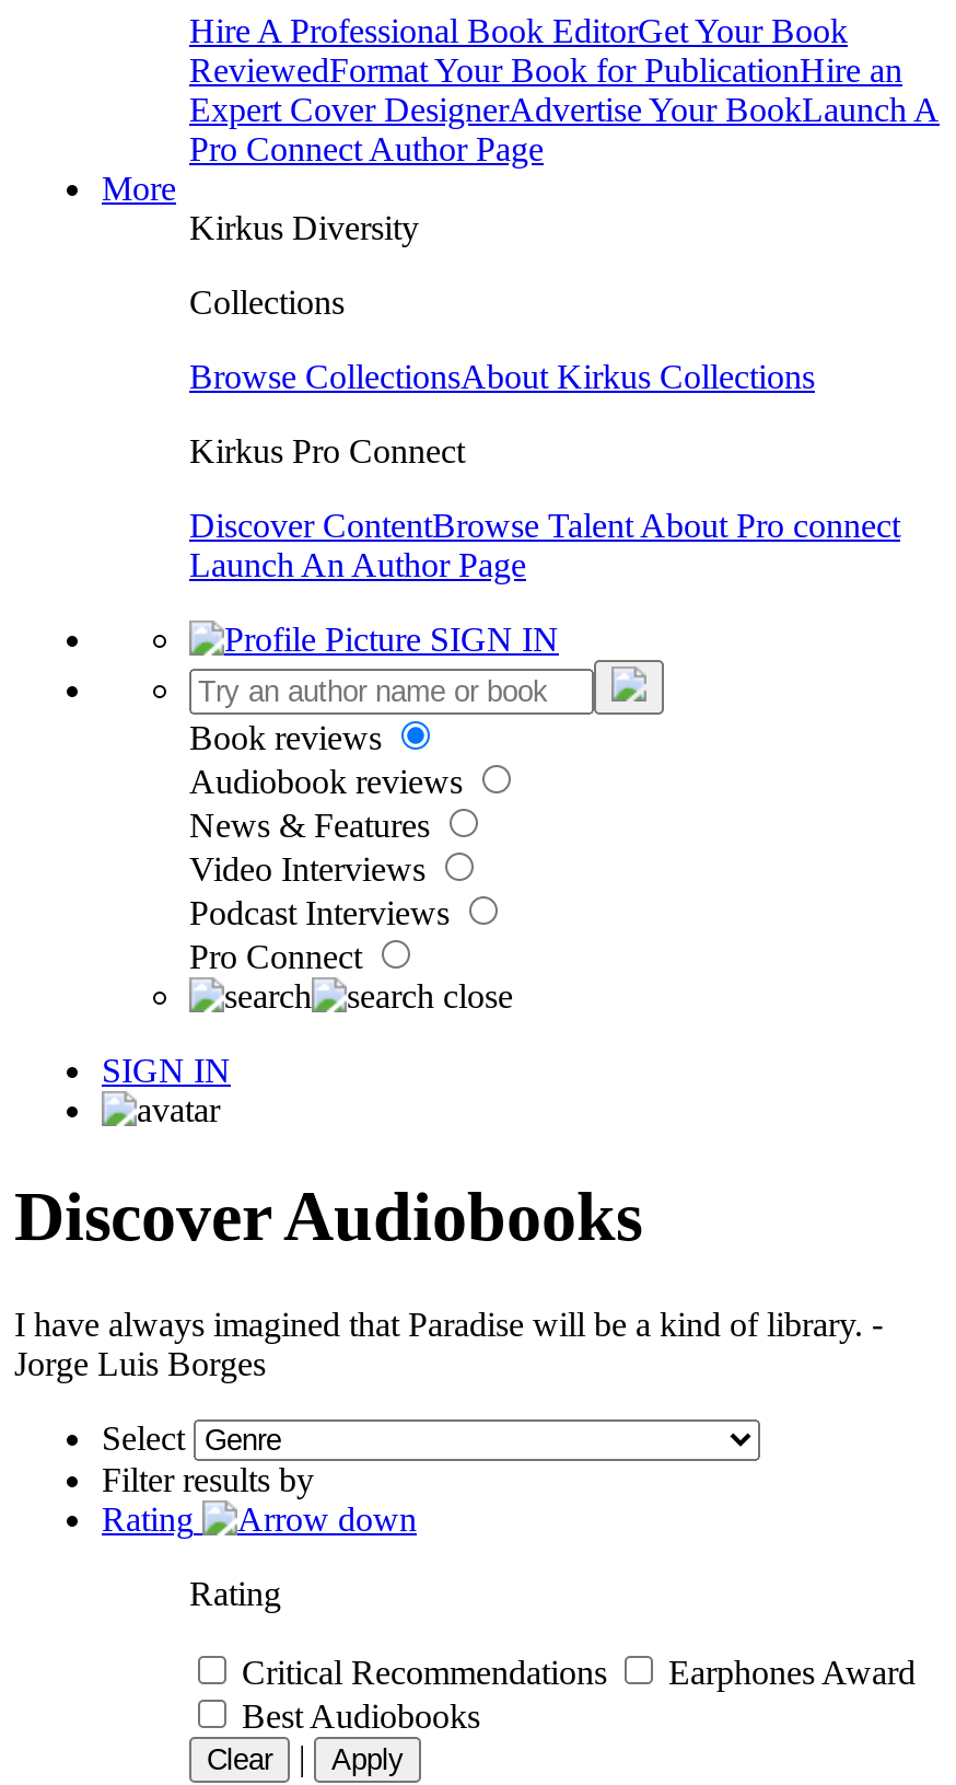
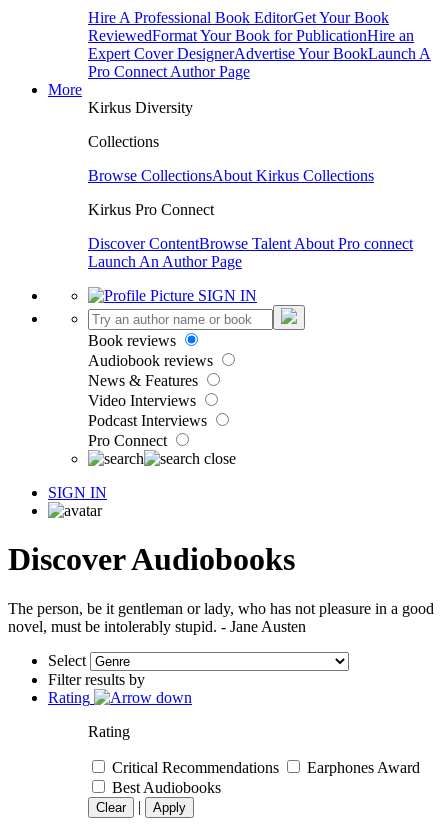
[14,1305,883,1382] I have always imagined that Paradise will be a kind of library. - | Jorge Luis Borges -> [8,600,434,635] The person, be it gentleman or lady, who has not pleasure in a good | novel, must be intolerably stupid. - Jane Austen

